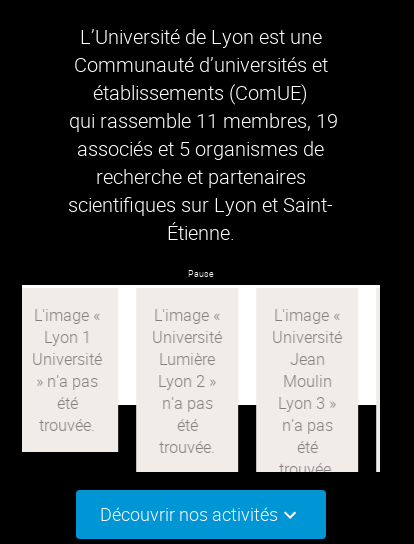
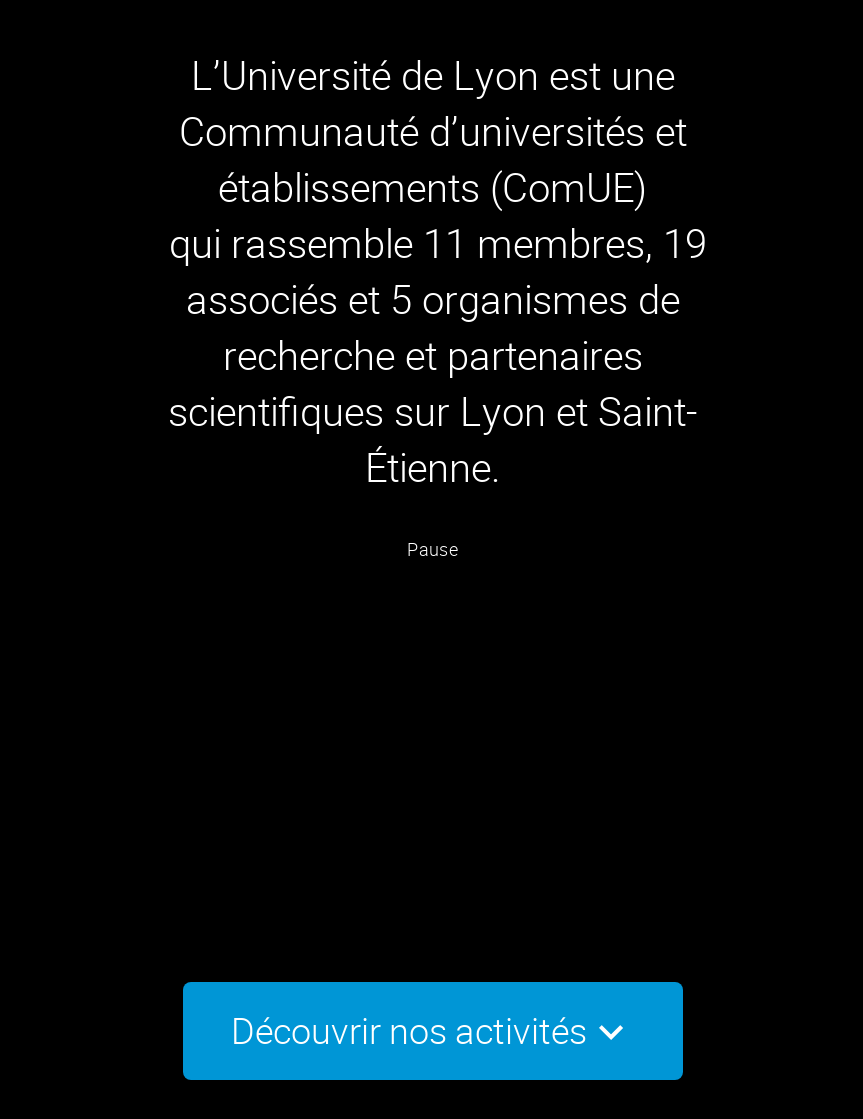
[21,284,381,473] [image] -> none

